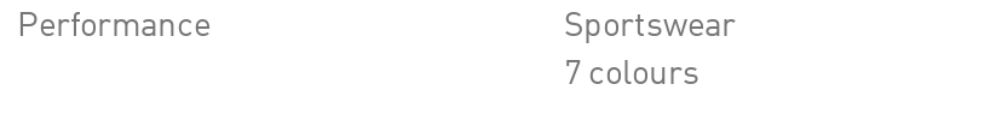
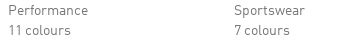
none -> [8,24,71,38] 11 colours

